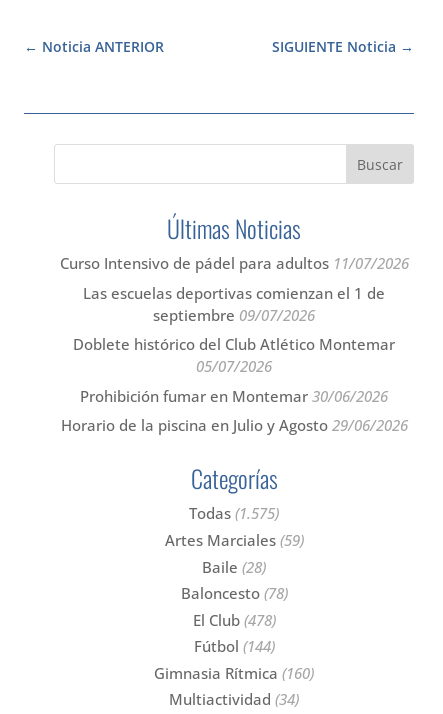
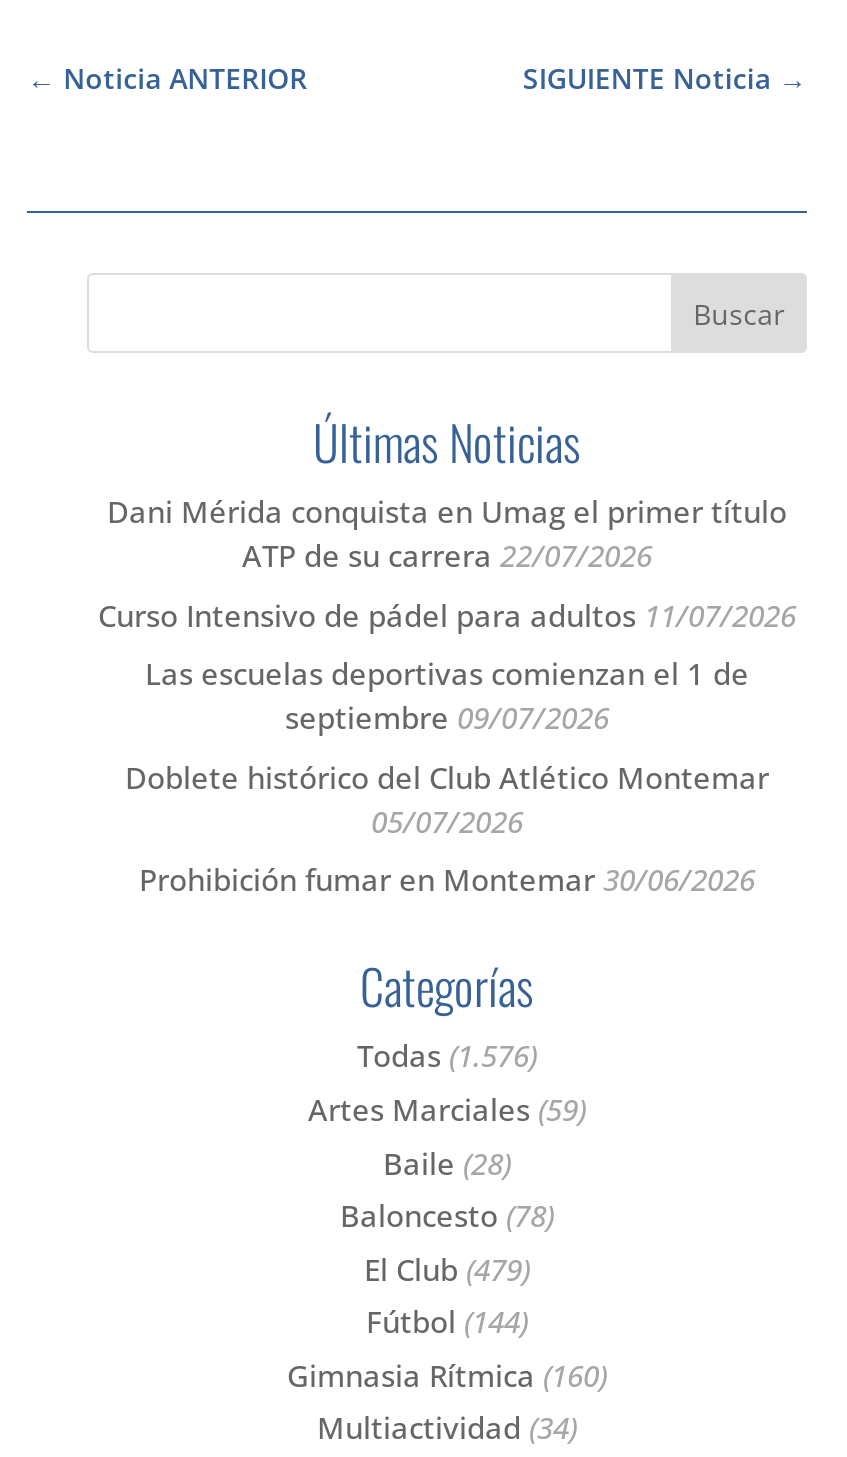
none -> [107,492,787,576] Dani Mérida conquista en Umag el primer título | ATP de su carrera 22/07/2026
moved [59,253,408,406] -> [98,595,796,900]: Curso Intensivo de pádel para adultos 11/07/2026 | Las escuelas deportivas comienzan el 1 de | septiembre 09/07/2026 | Doblete histórico del Club Atlético Montemar | 05/07/2026 | Prohibición fumar en Montemar 30/06/2026
[60,415,407,435] Horario de la piscina en Julio y Agosto 29/06/2026 -> none
[189,503,279,523] Todas (1.575) -> [357,1035,537,1075] Todas (1.576)
[192,610,275,630] El Club (478) -> [364,1249,530,1289] El Club (479)

